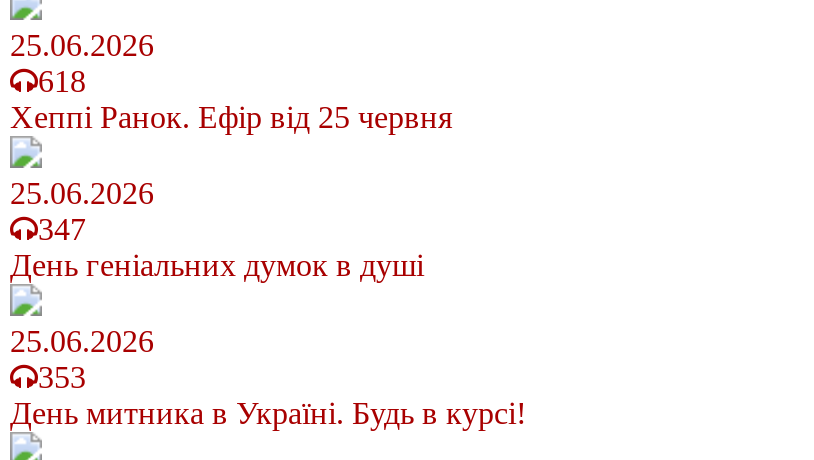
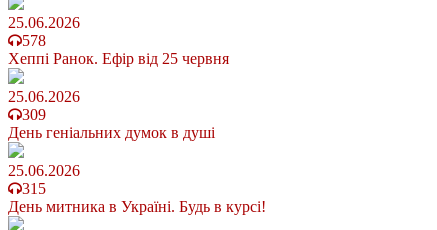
[38,64,86,98] 618 -> [22,32,46,49] 578
[38,212,86,246] 347 -> [22,106,46,123] 309
[38,360,86,394] 353 -> [22,180,46,197] 315

